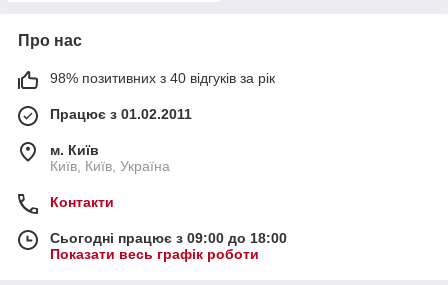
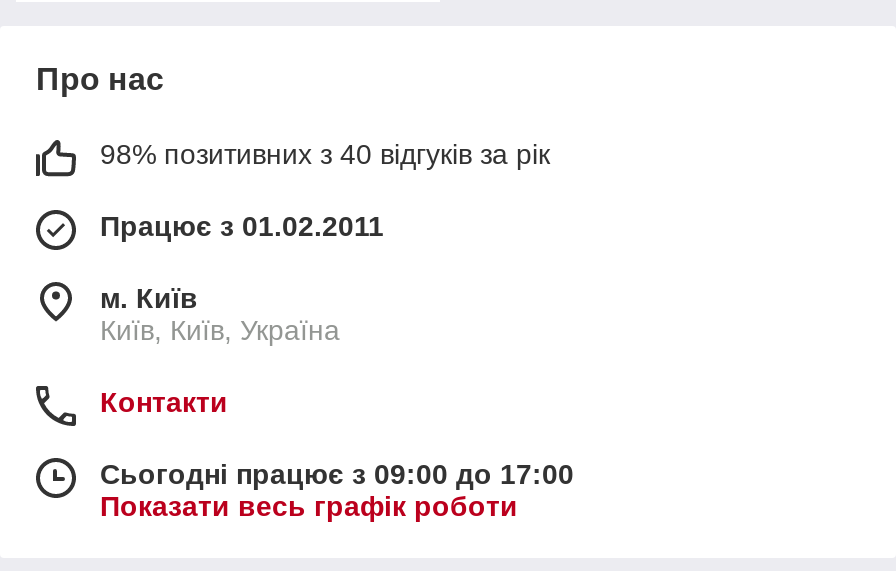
[50,230,287,246] Сьогодні працює з 09:00 до 18:00 -> [100,458,574,490] Сьогодні працює з 09:00 до 17:00

